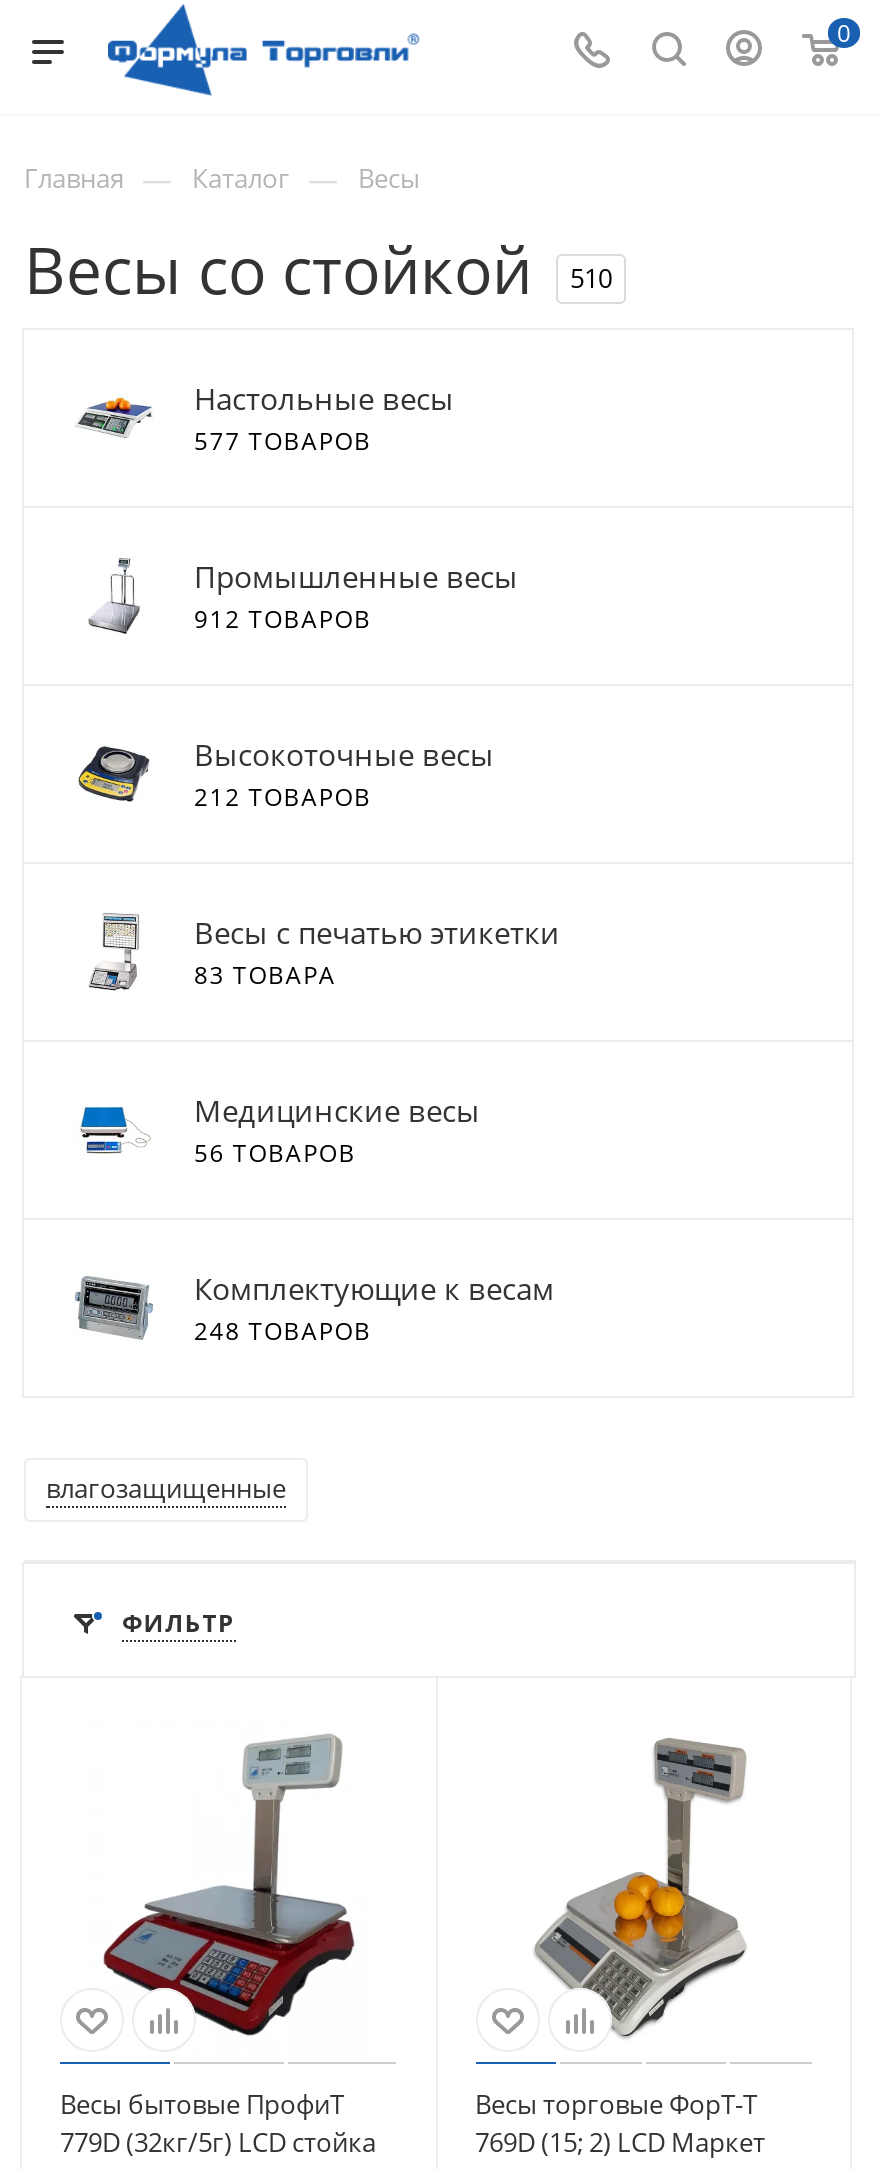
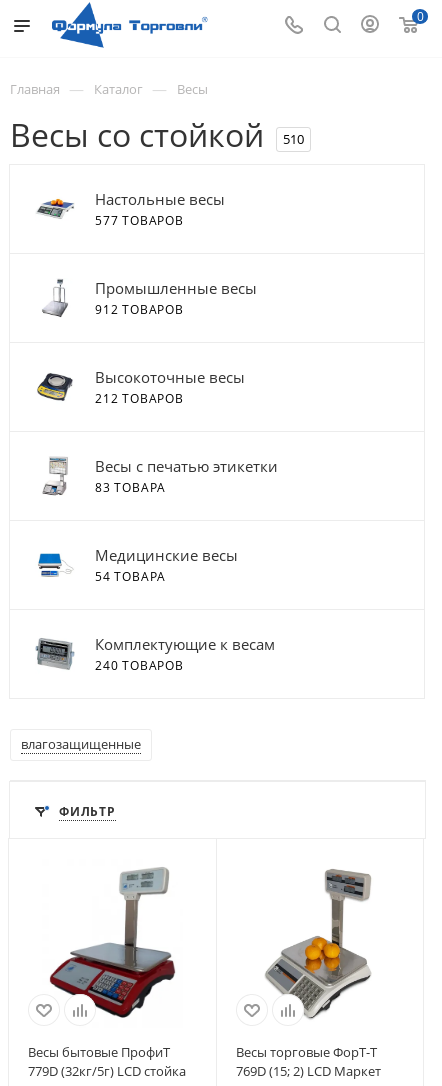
[194,1136,356,1170] 56 ТОВАРОВ -> [95,568,166,585] 54 ТОВАРА
[194,1314,372,1348] 248 ТОВАРОВ -> [95,657,184,674] 240 ТОВАРОВ

